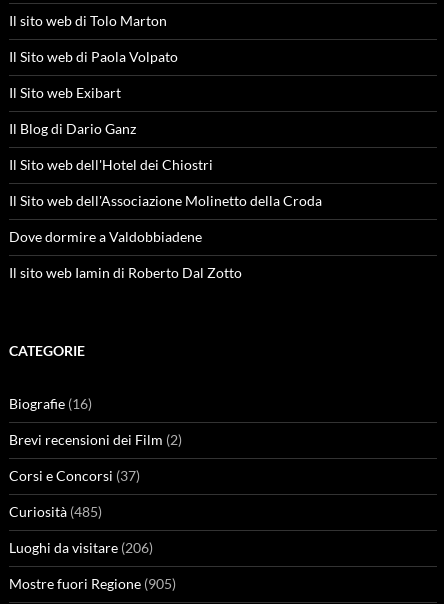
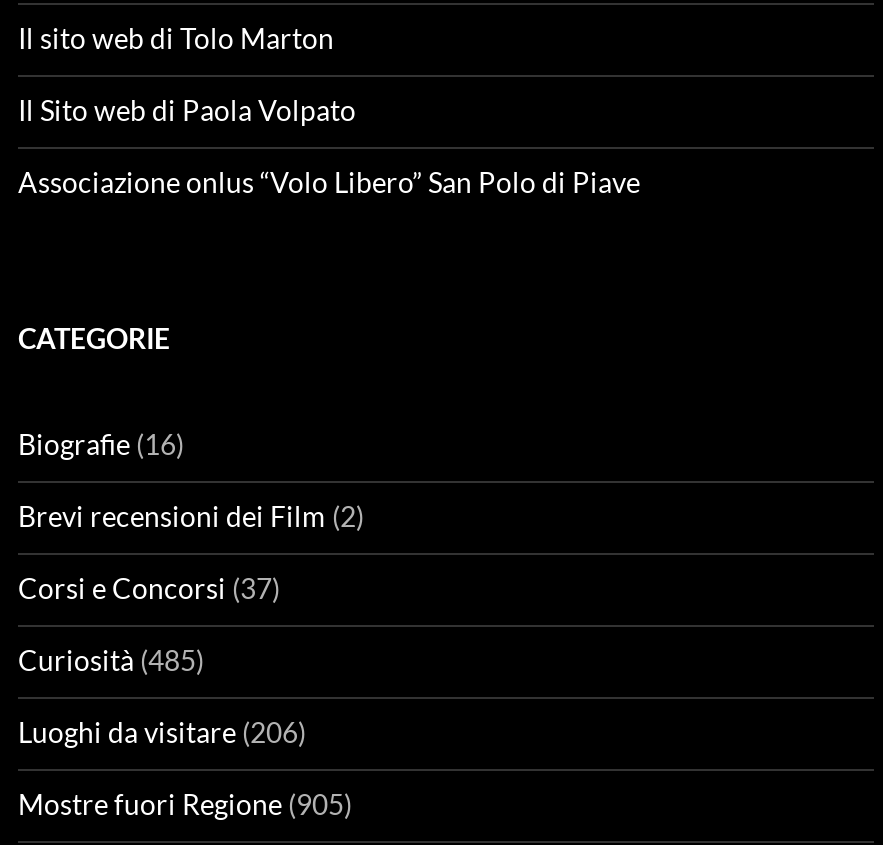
[9,84,322,281] Il Sito web Exibart | Il Blog di Dario Ganz | Il Sito web dell'Hotel dei Chiostri | Il Sito web dell'Associazione Molinetto della Croda | Dove dormire a Valdobbiadene | Il sito web Iamin di Roberto Dal Zotto -> [18,165,640,199] Associazione onlus “Volo Libero” San Polo di Piave

